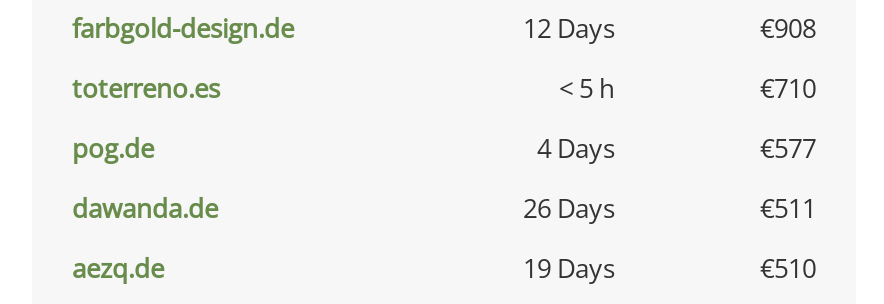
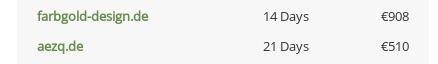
[523,10,615,46] 12 Days -> [262,7,308,25] 14 Days
[72,70,816,226] toterreno.es | < 5 h | €710 | pog.de | 4 Days | €577 | dawanda.de | 26 Days | €511 -> none
[523,250,615,286] 19 Days -> [262,37,308,55] 21 Days

